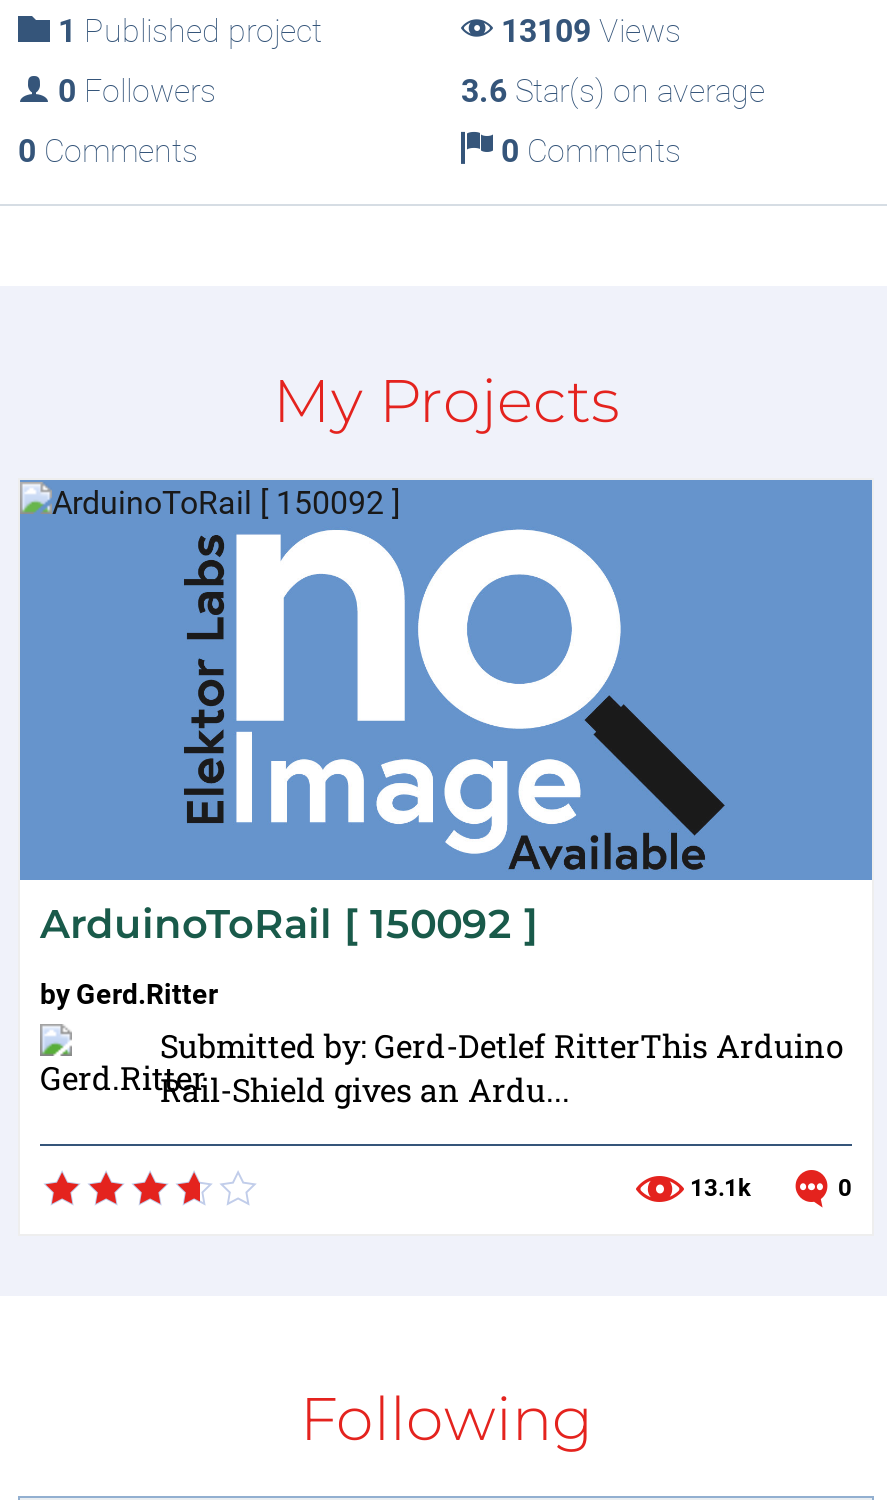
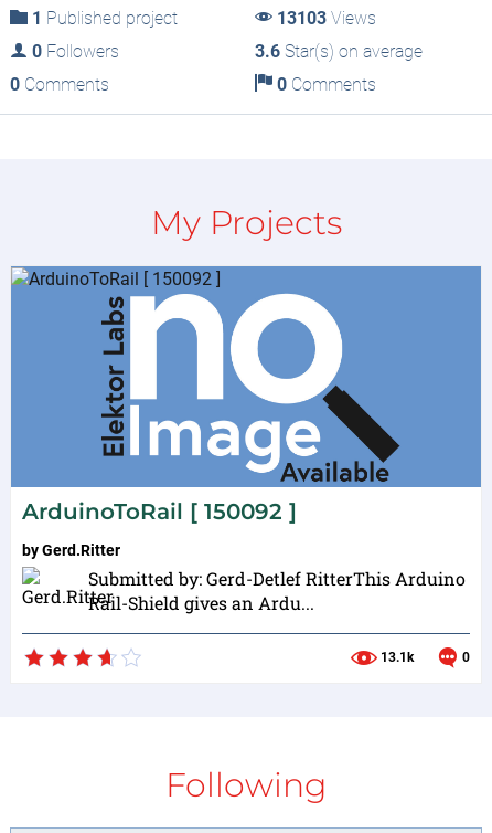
[501,12,681,50] 13109 Views -> [276,8,376,29] 13103 Views

